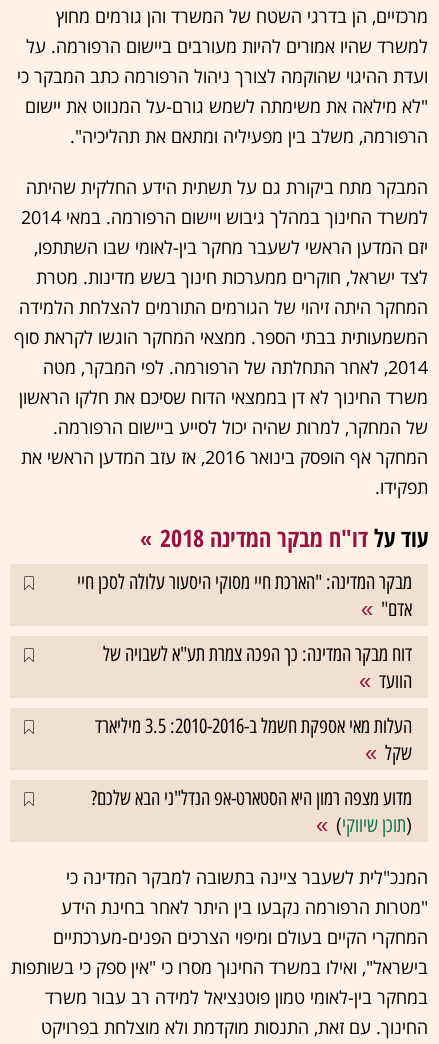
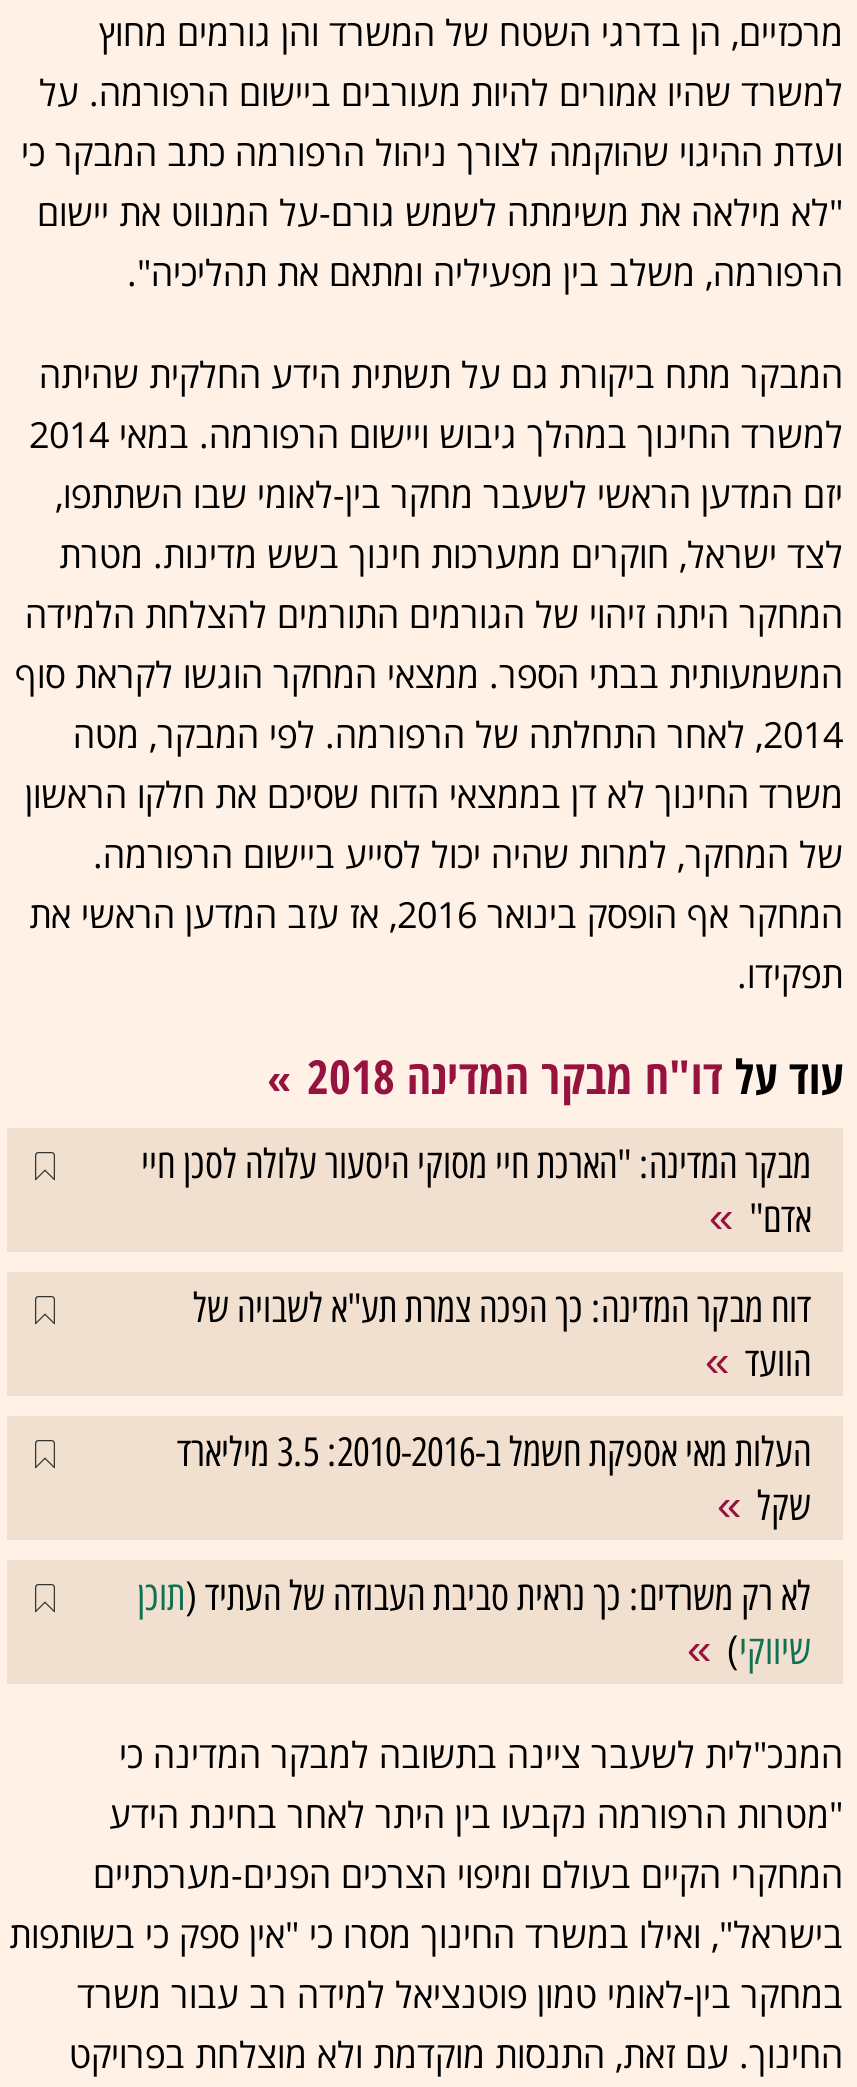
[91,786,412,837] מדוע מצפה רמון היא הסטארט-אפ הנדל"ני הבא שלכם? | (תוכן שיווקי) -> [137,1573,811,1675] לא רק משרדים: כך נראית סביבת העבודה של העתיד (תוכן | שיווקי)

